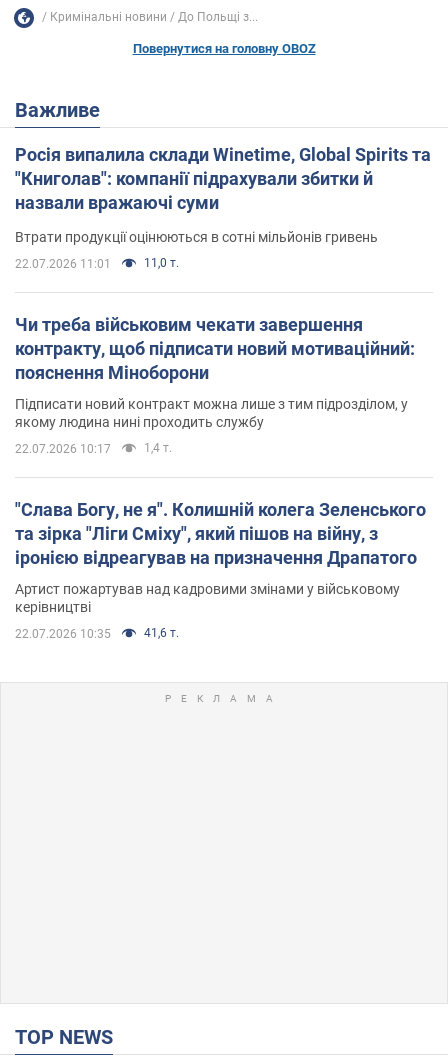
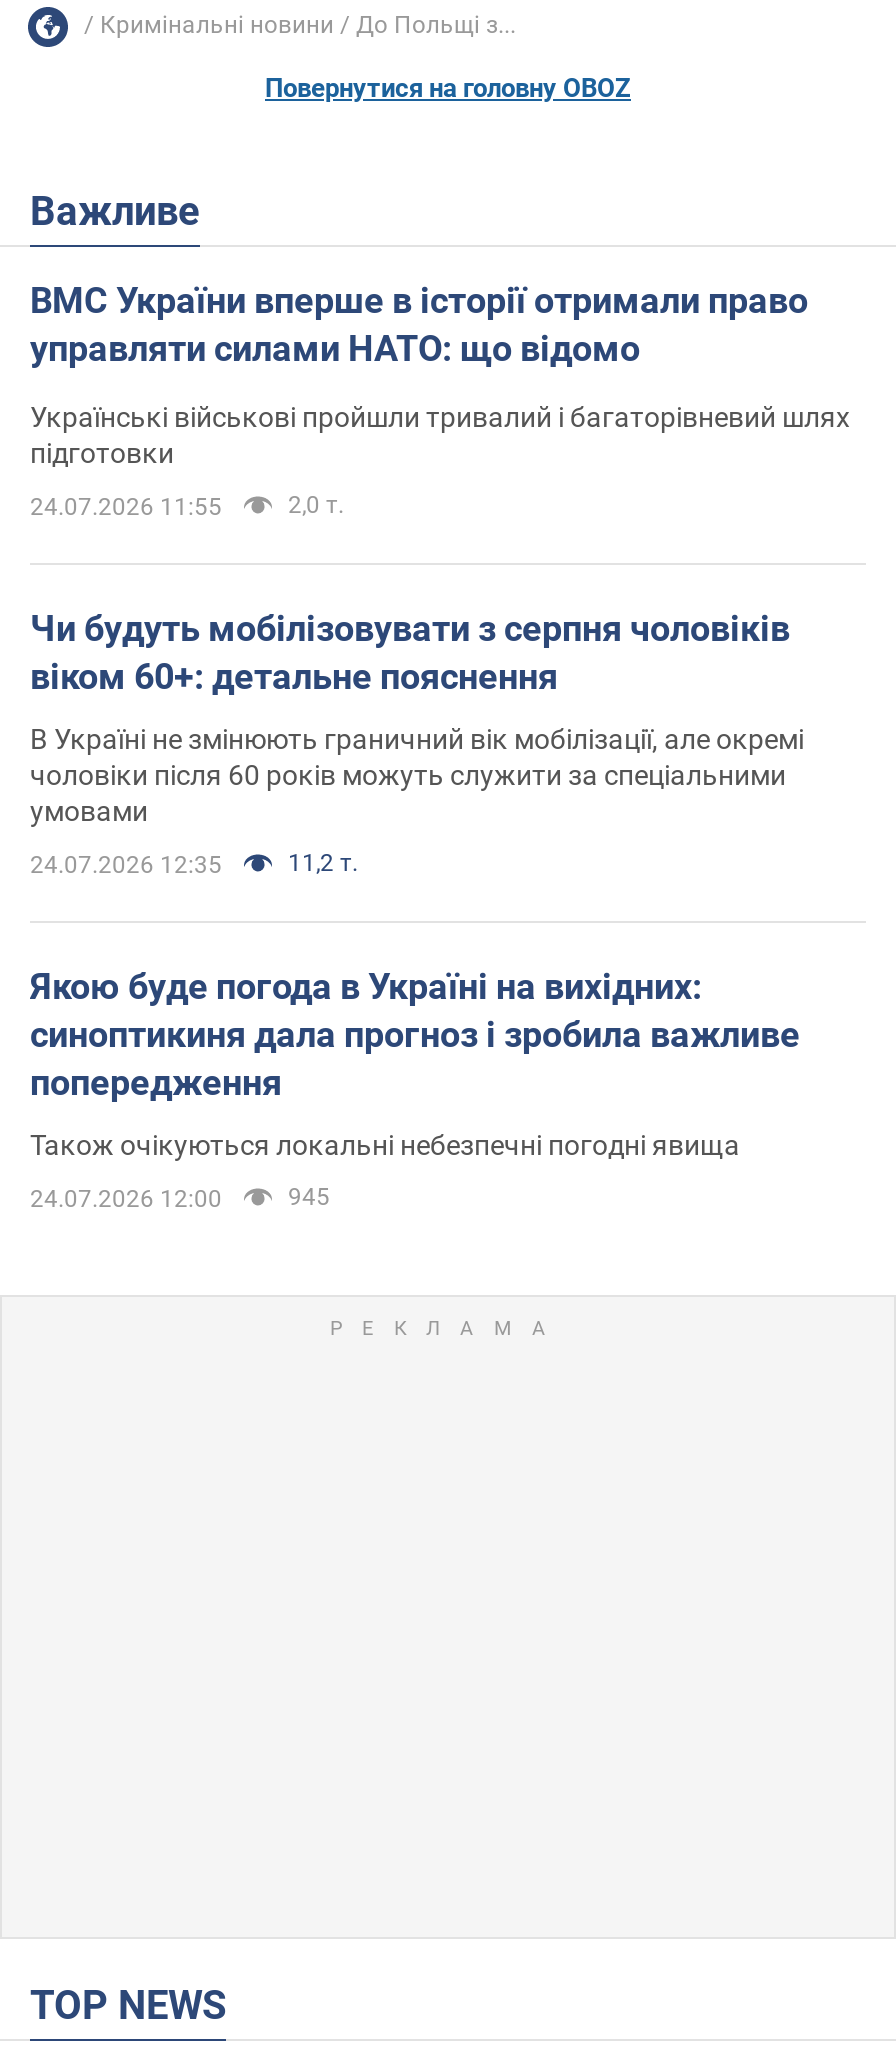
[15,144,431,213] Росія випалила склади Winetime, Global Spirits та | "Книголав": компанії підрахували збитки й | назвали вражаючі суми -> [30,279,808,369] ВМС України вперше в історії отримали право | управляти силами НАТО: що відомо
[15,229,378,245] Втрати продукції оцінюються в сотні мільйонів гривень -> [30,401,850,469] Українські військові пройшли тривалий і багаторівневий шлях | підготовки
[15,256,179,271] 22.07.2026 11:01 | 11,0 т. -> [30,491,344,521] 24.07.2026 11:55 | 2,0 т.
[15,314,415,383] Чи треба військовим чекати завершення | контракту, щоб підписати новий мотиваційний: | пояснення Міноборони -> [30,607,790,697] Чи будуть мобілізовувати з серпня чоловіків | віком 60+: детальне пояснення
[15,396,408,430] Підписати новий контракт можна лише з тим підрозділом, у | якому людина нині проходить службу -> [30,723,804,827] В Україні не змінюють граничний вік мобілізації, але окремі | чоловіки після 60 років можуть служити за спеціальними | умовами
[15,441,172,456] 22.07.2026 10:17 | 1,4 т. -> [30,849,358,879] 24.07.2026 12:35 | 11,2 т.
[15,499,426,568] "Слава Богу, не я". Колишній колега Зеленського | та зірка "Ліги Сміху", який пішов на війну, з | іронією відреагував на призначення Драпатого -> [30,965,800,1103] Якою буде погода в Україні на вихідних: | синоптикиня дала прогноз і зробила важливе | попередження
[15,581,400,615] Артист пожартував над кадровими змінами у військовому | керівництві -> [30,1129,740,1161] Також очікуються локальні небезпечні погодні явища
[15,626,179,641] 22.07.2026 10:35 | 41,6 т. -> [30,1183,330,1213] 24.07.2026 12:00 | 945

